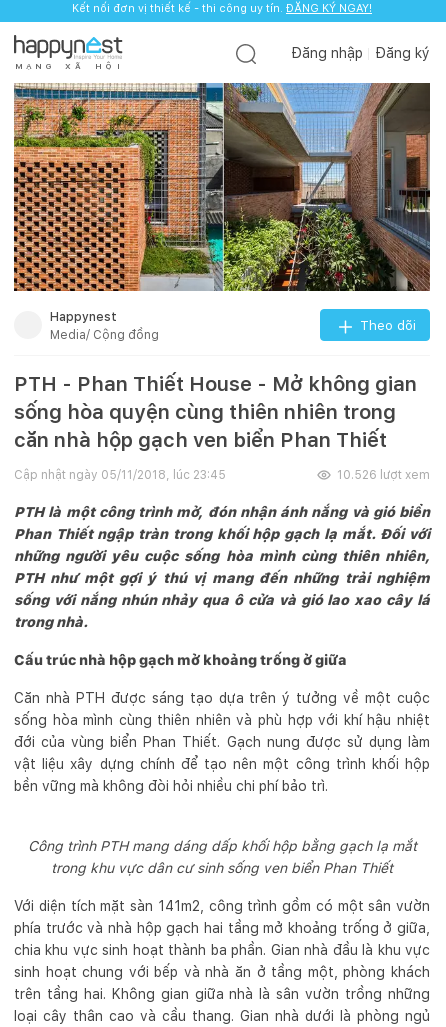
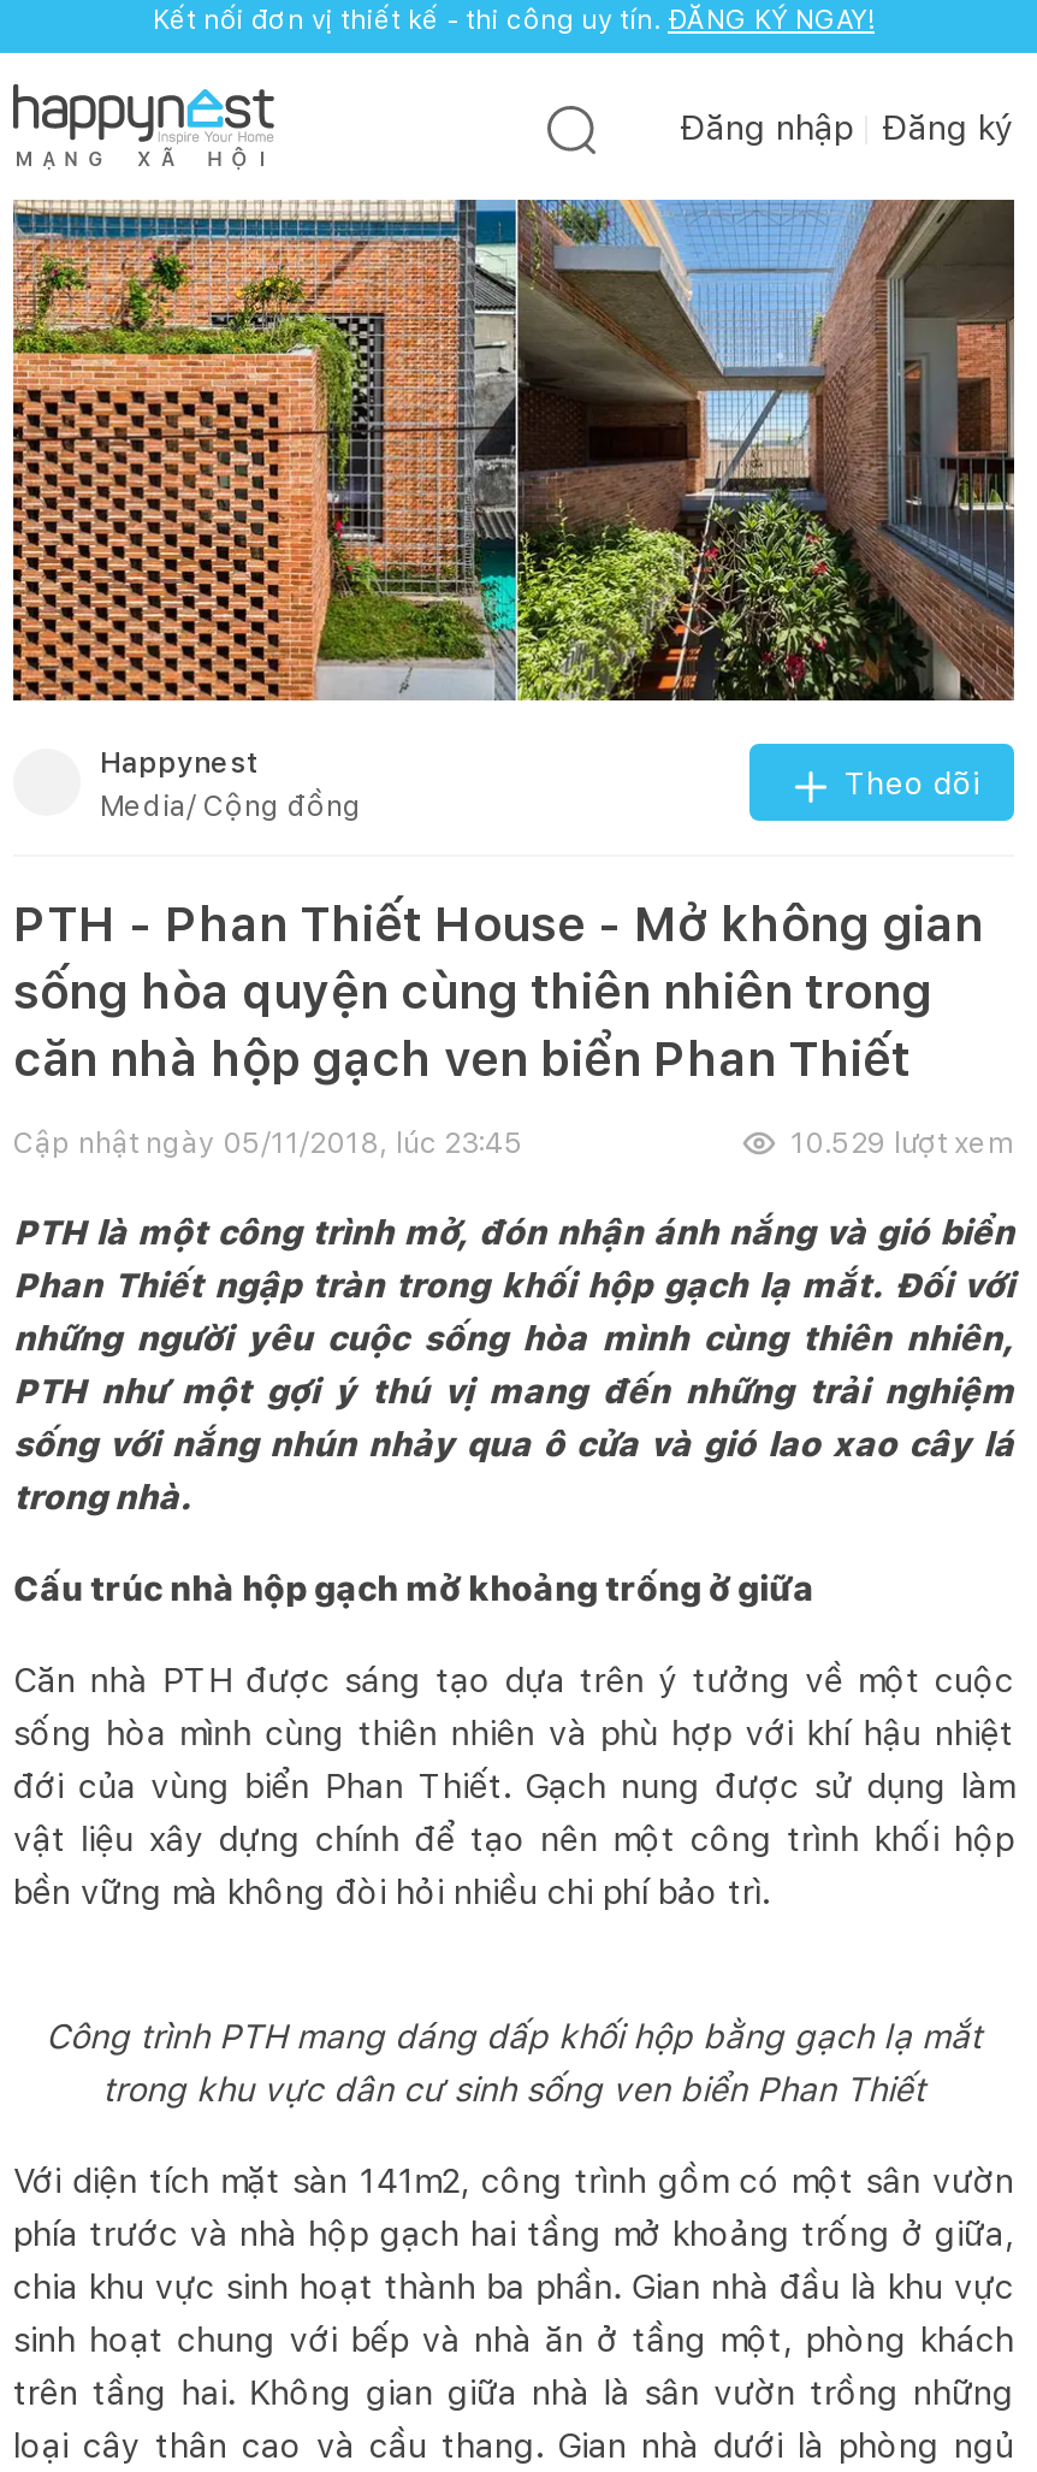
[337,468,430,482] 10.526 lượt xem -> [790,1126,1014,1160] 10.529 lượt xem

